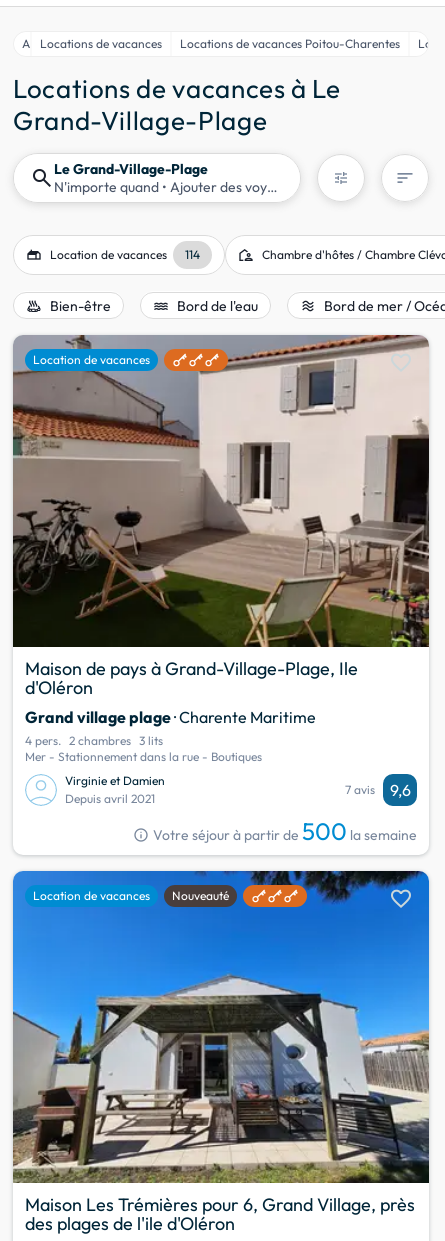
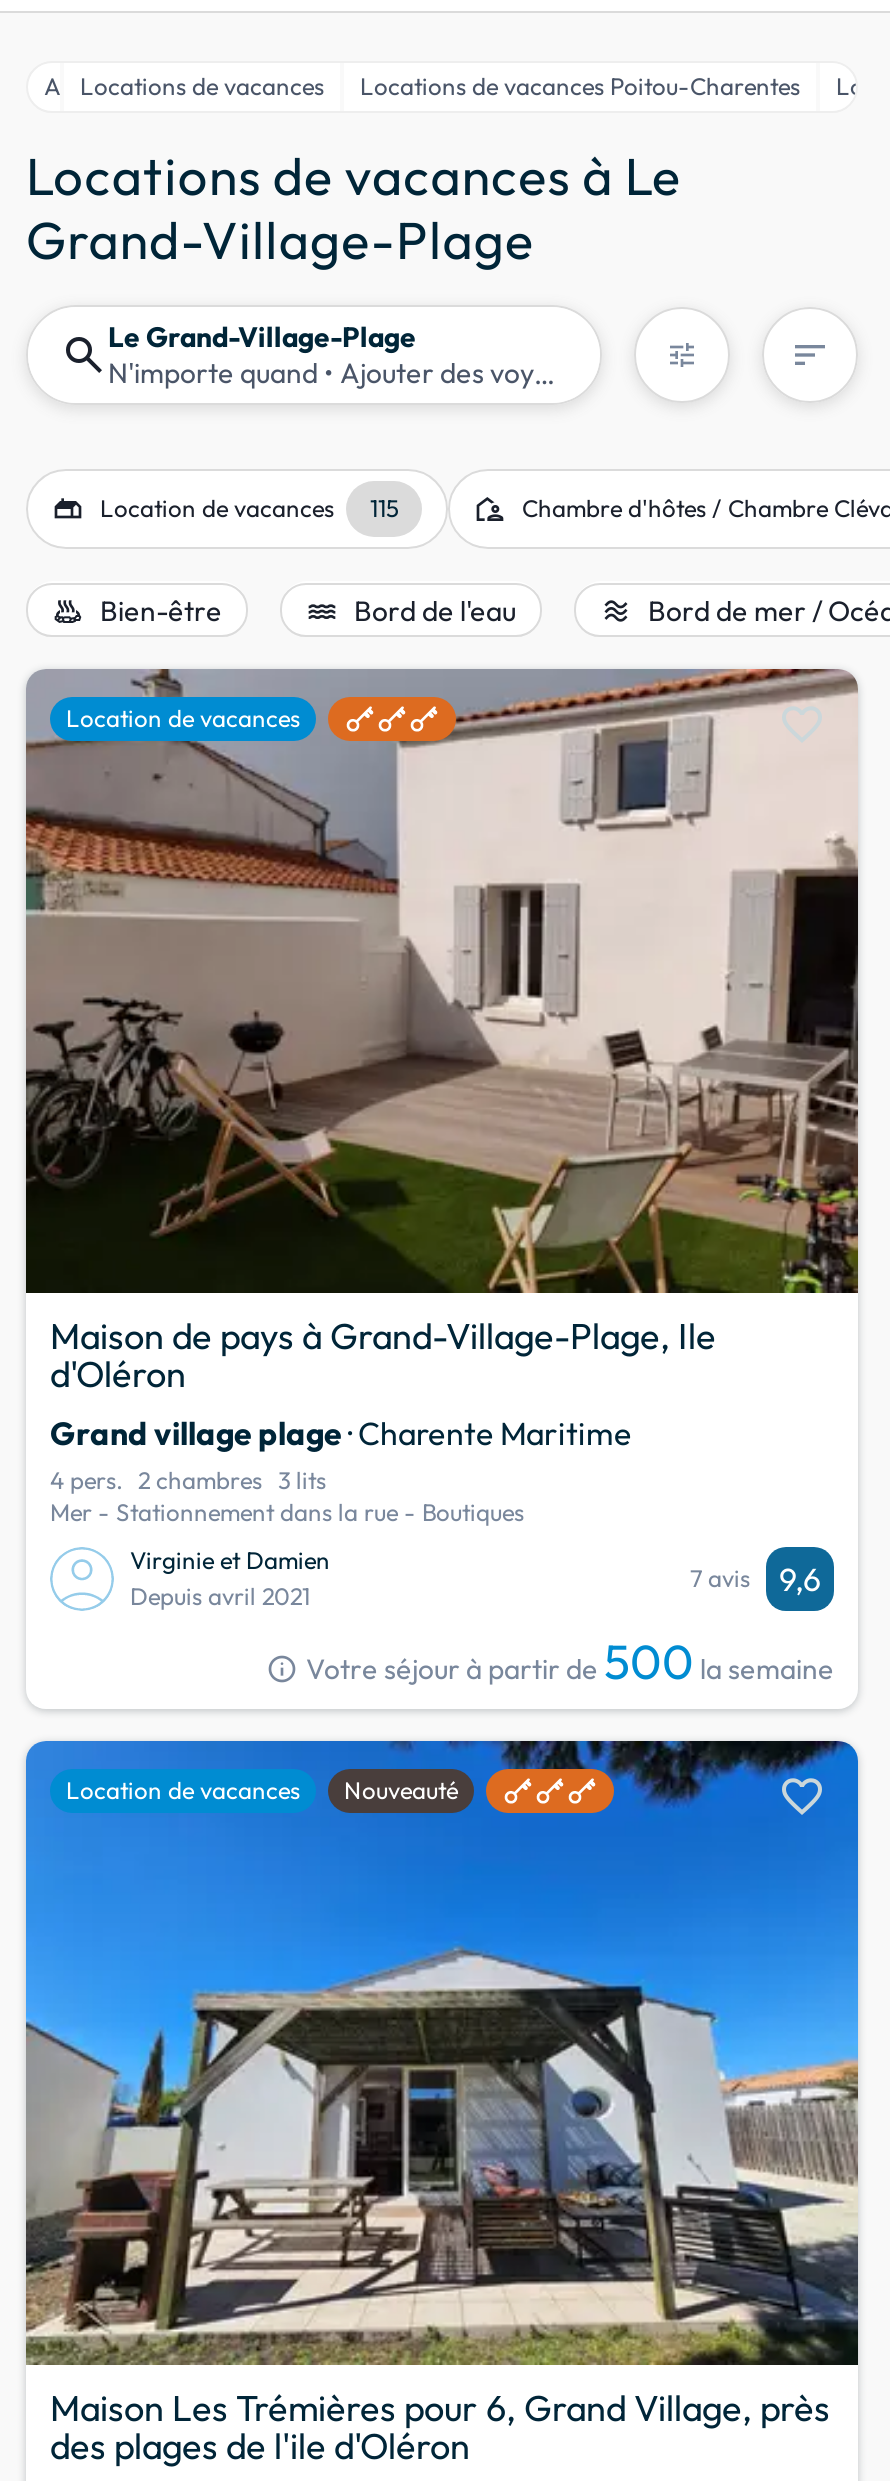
[185,247,200,262] 114 -> [370,494,398,524] 115

